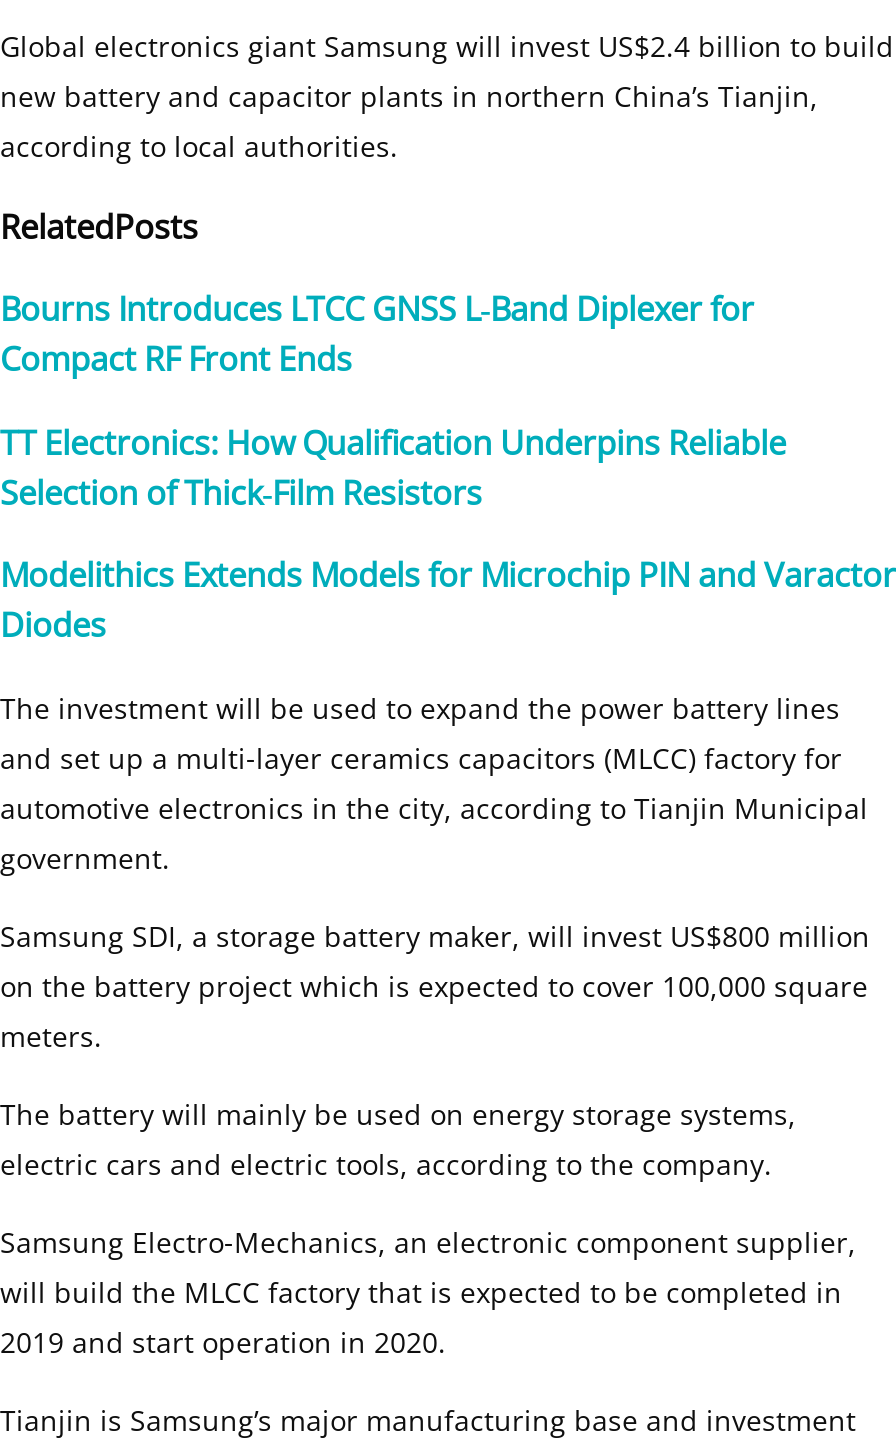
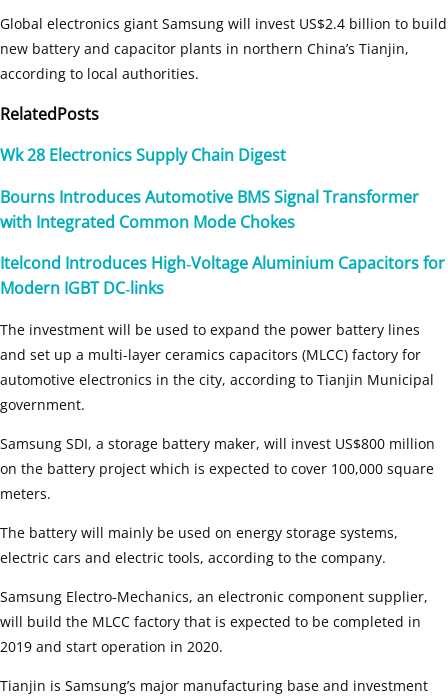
[0,287,754,381] Bourns Introduces LTCC GNSS L‑Band Diplexer for | Compact RF Front Ends -> [0,144,286,166] Wk 28 Electronics Supply Chain Digest
[0,420,786,514] TT Electronics: How Qualification Underpins Reliable | Selection of Thick‑Film Resistors -> [0,186,419,233] Bourns Introduces Automotive BMS Signal Transformer | with Integrated Common Mode Chokes
[0,553,896,647] Modelithics Extends Models for Microchip PIN and Varactor | Diodes -> [0,252,445,299] Itelcond Introduces High‑Voltage Aluminium Capacitors for | Modern IGBT DC‑links

